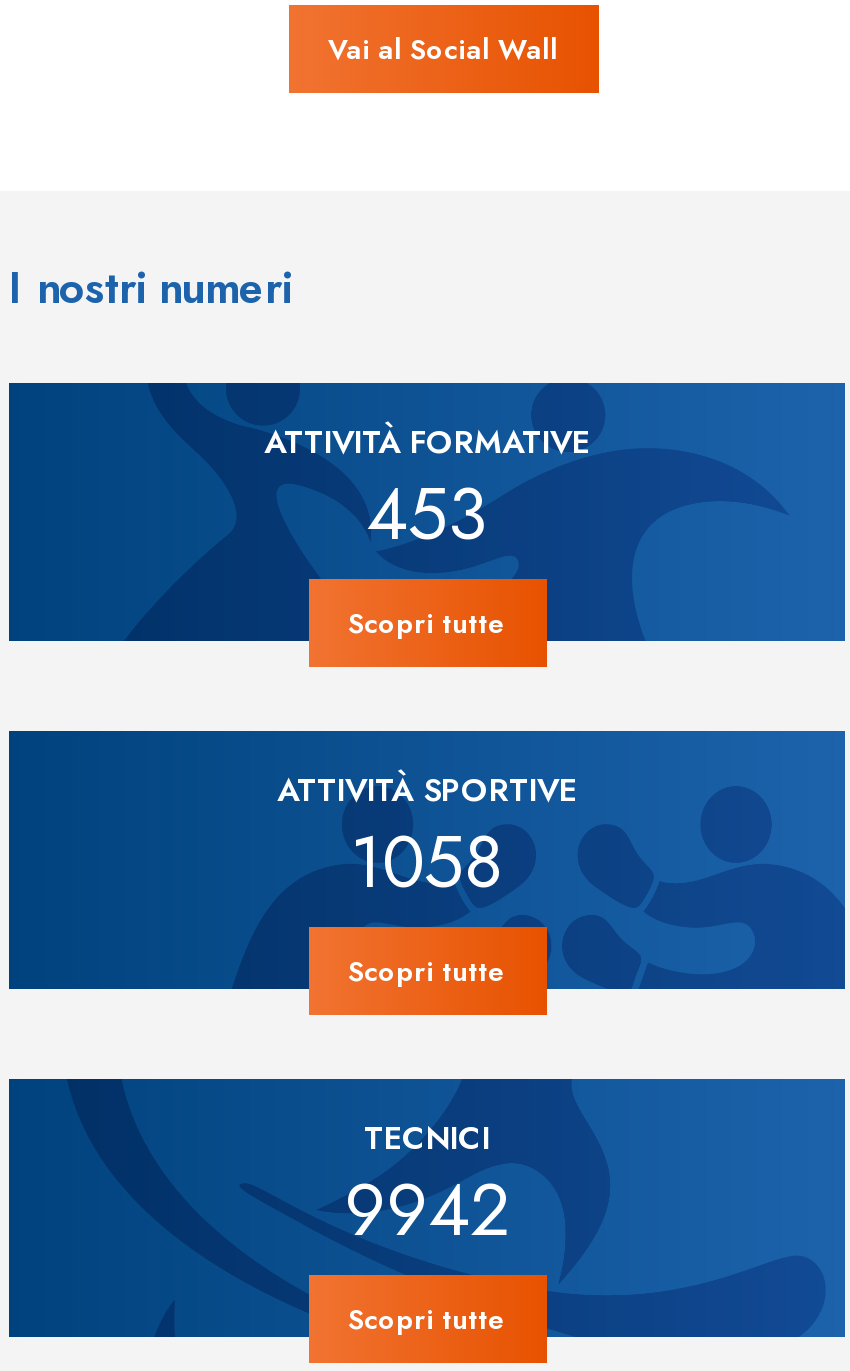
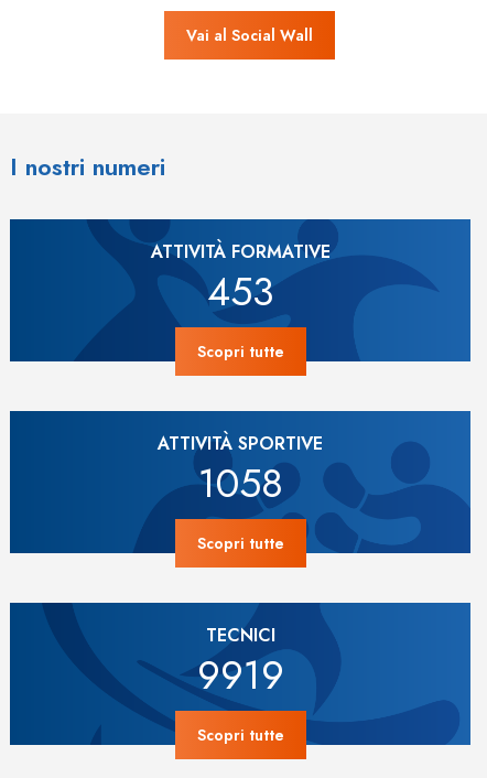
[344,1158,510,1264] 9942 -> [197,646,284,705] 9919

